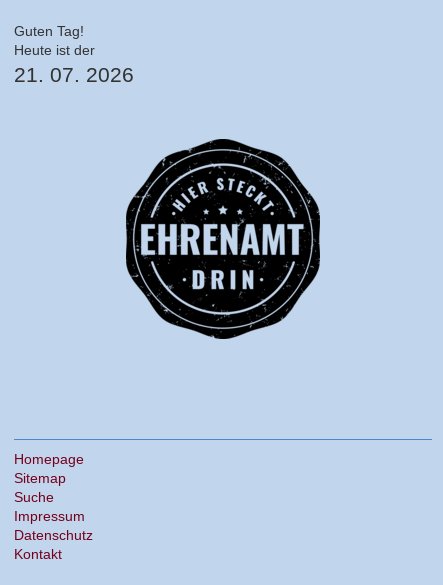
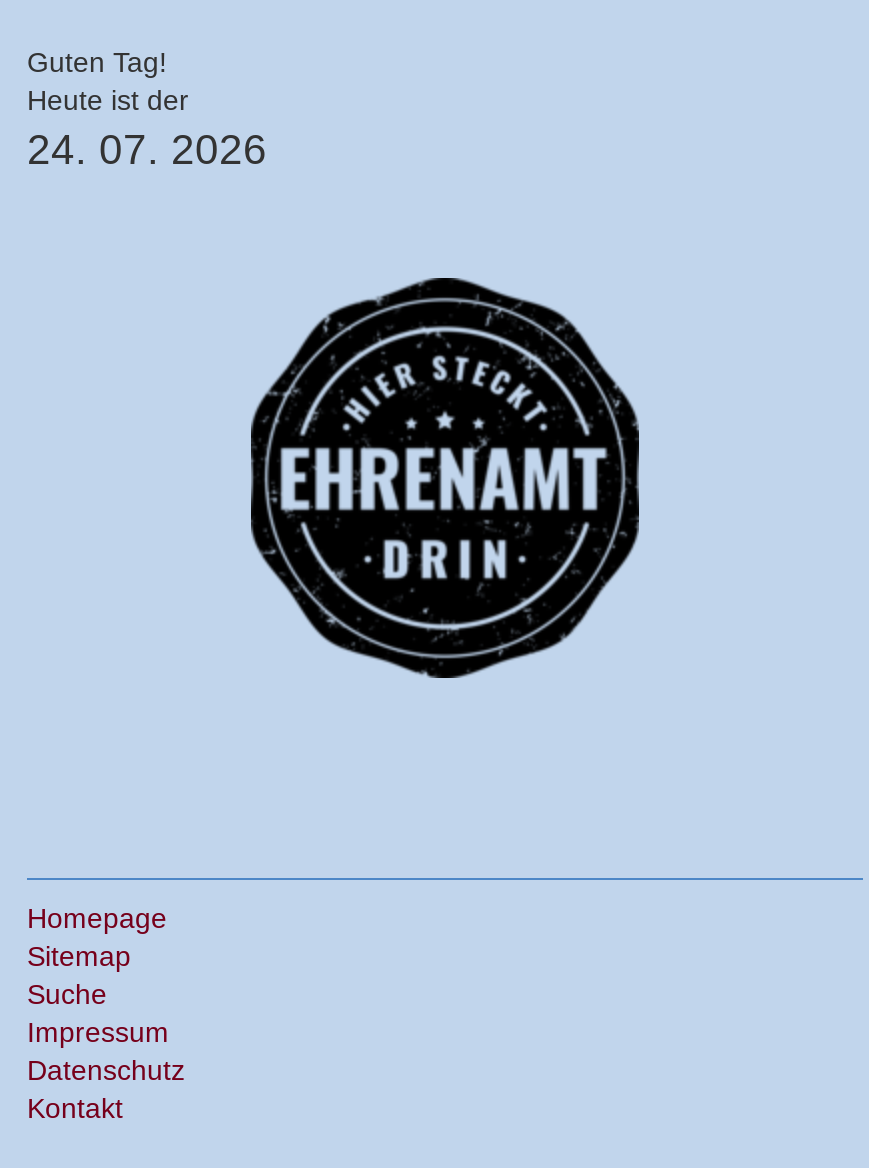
[14,63,134,86] 21. 07. 2026 -> [27,126,267,172] 24. 07. 2026

